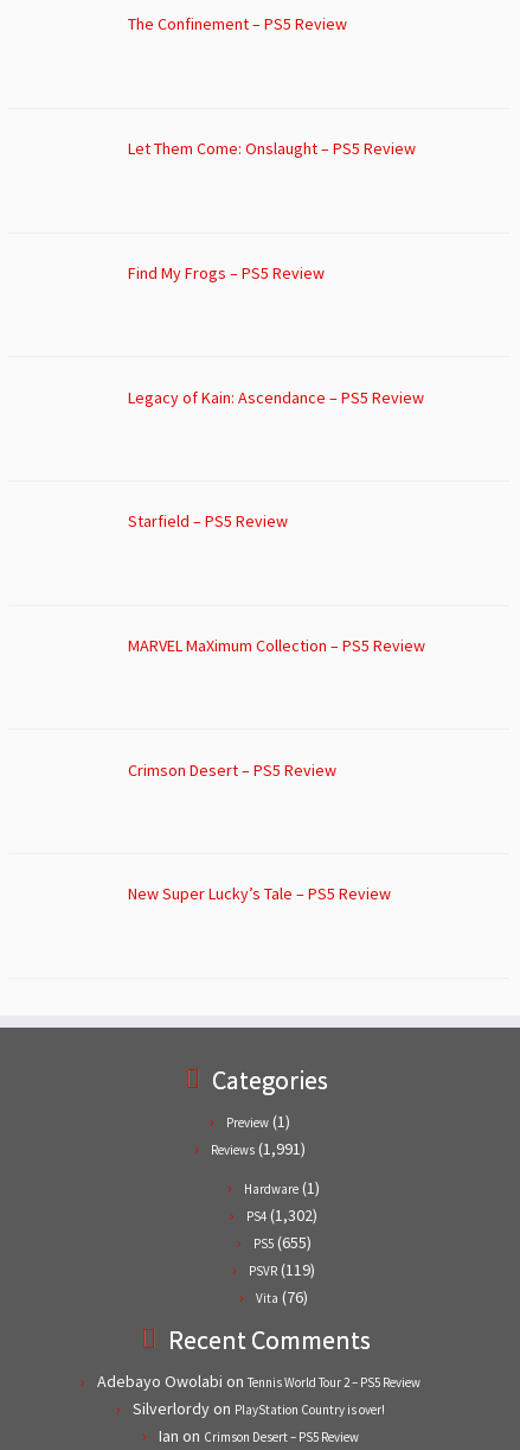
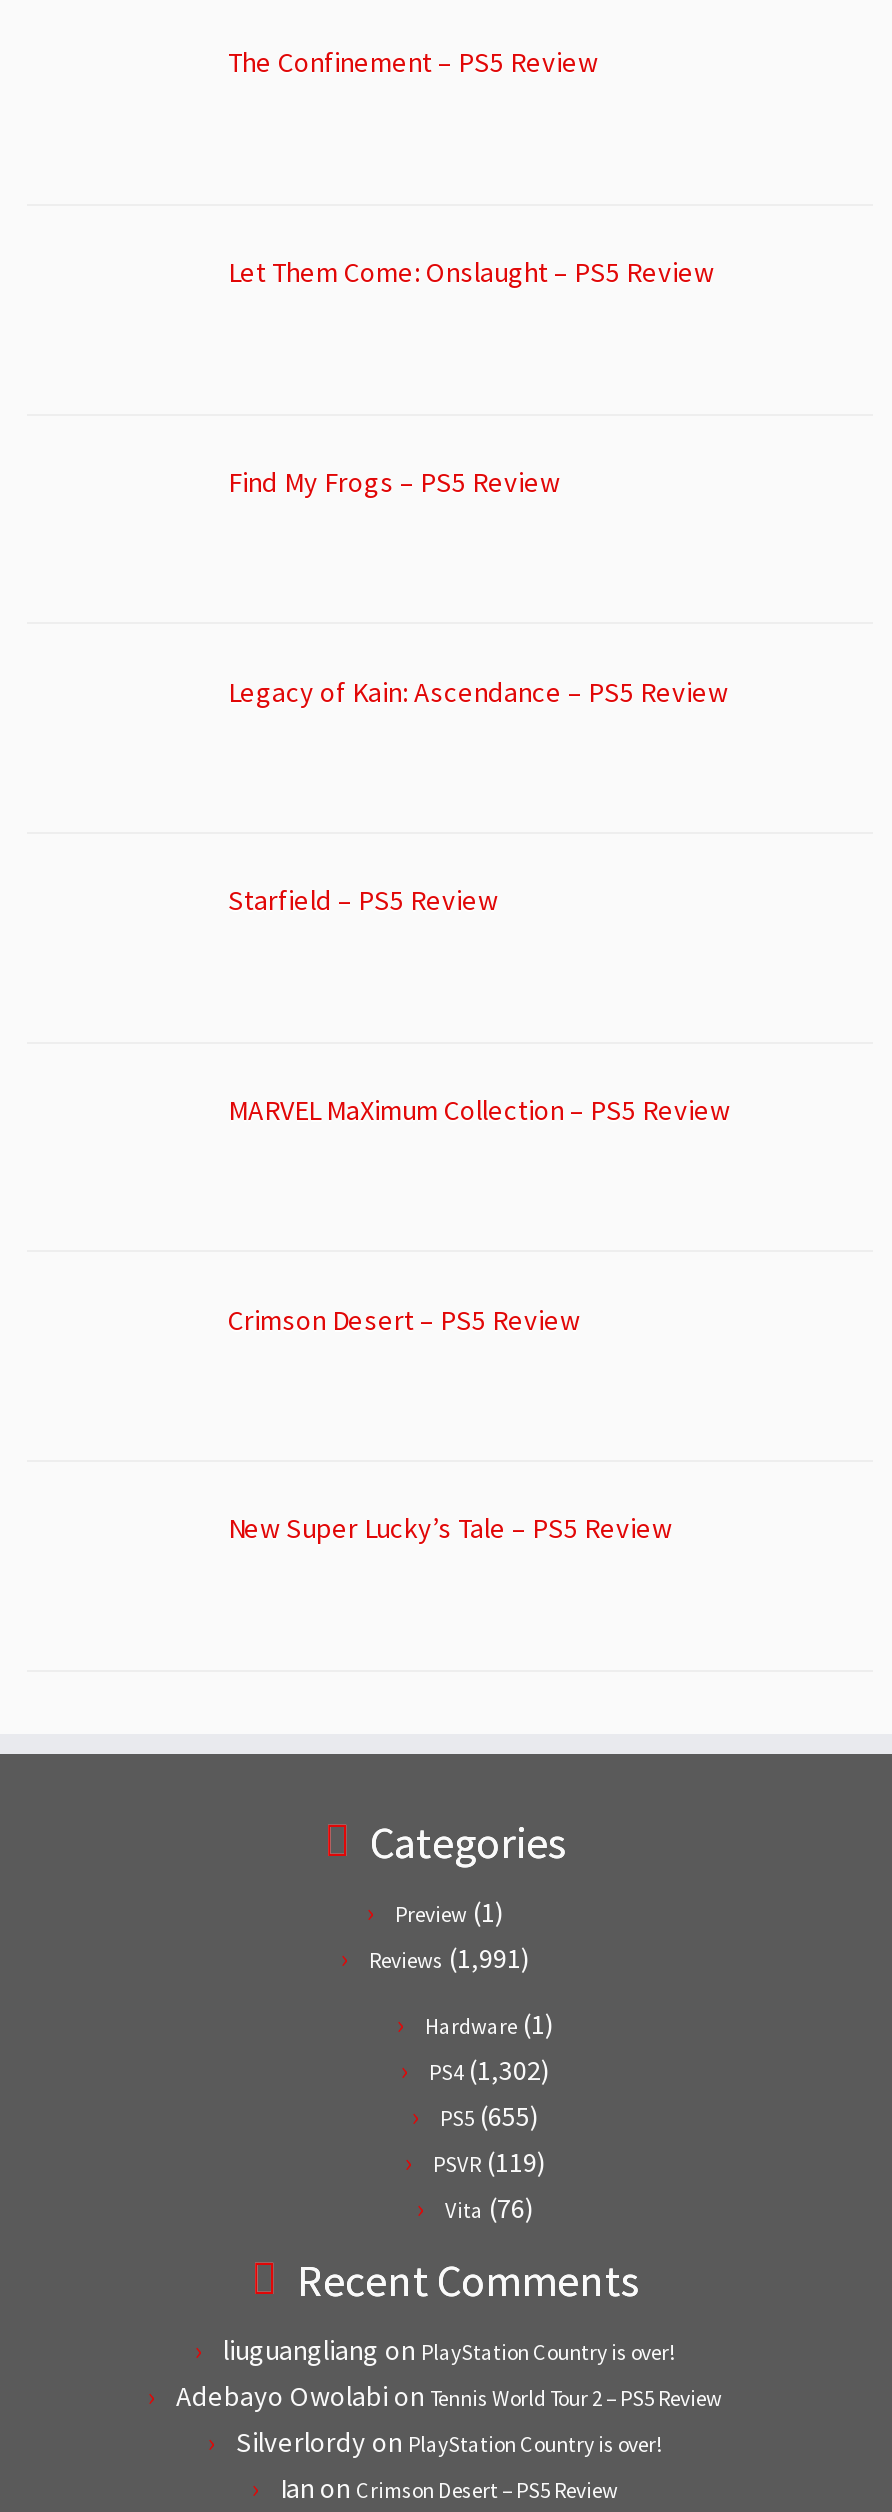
none -> [223,2332,675,2368] liuguangliang on PlayStation Country is over!

